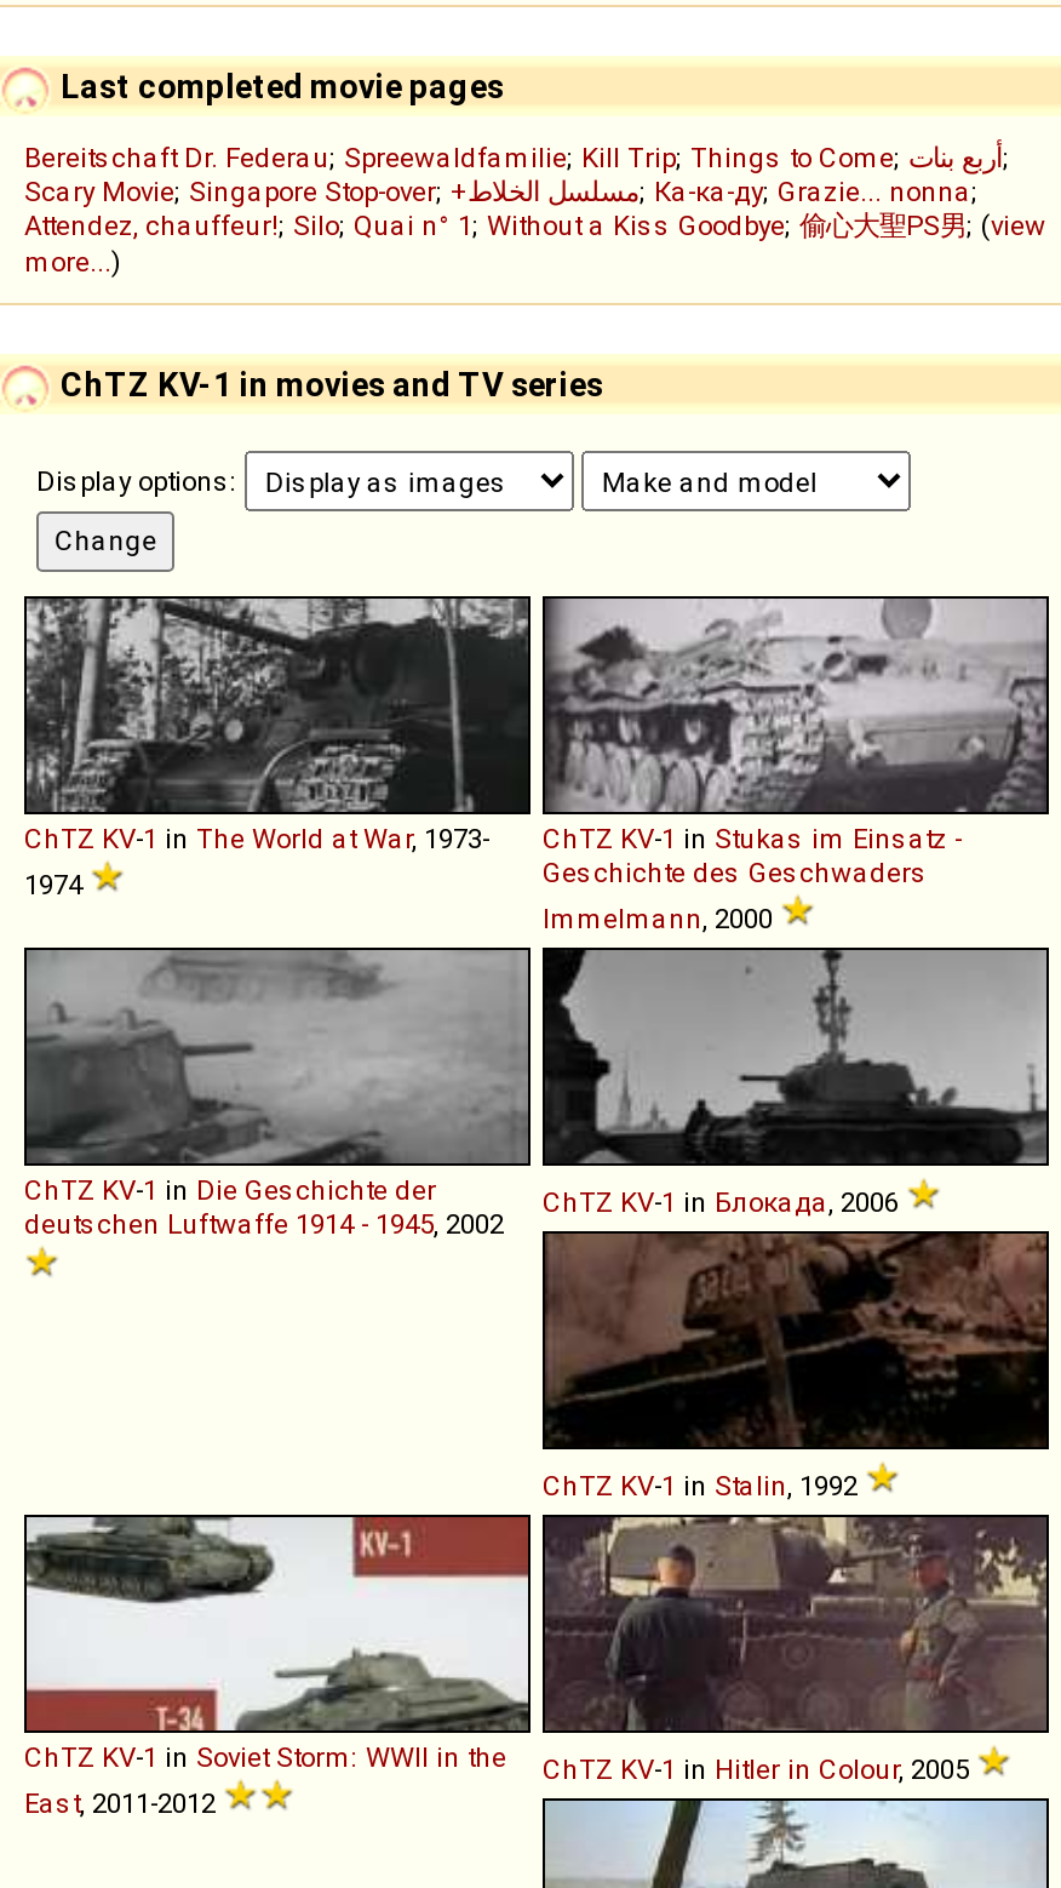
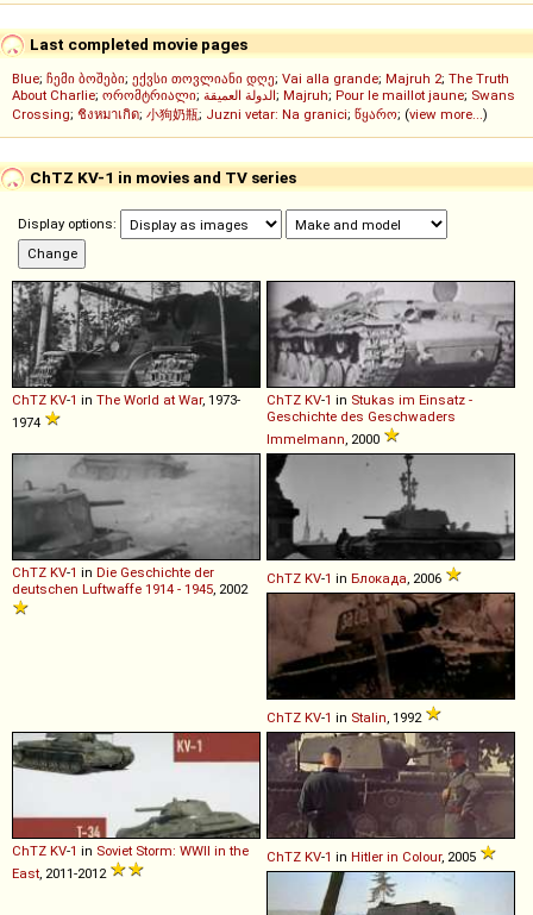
[24,141,1046,279] Bereitschaft Dr. Federau; Spreewaldfamilie; Kill Trip; Things to Come; أربع بنات; | Scary Movie; Singapore Stop-over; +مسلسل الخلاط; Ка-ка-ду; Grazie... nonna; | Attendez, chauffeur!; Silo; Quai n° 1; Without a Kiss Goodbye;偷心大聖PS男; (view | more...) -> [12,70,515,123] Blue; ჩემი ბოშები; ექვსი თოვლიანი დღე; Vai alla grande; Majruh 2; The Truth | About Charlie; ორომტრიალი; الدولة العميقة; Majruh; Pour le maillot jaune; Swans | Crossing;ชิงหมาเกิด;小狗奶瓶; Juzni vetar: Na granici; წყარო; (view more...)

